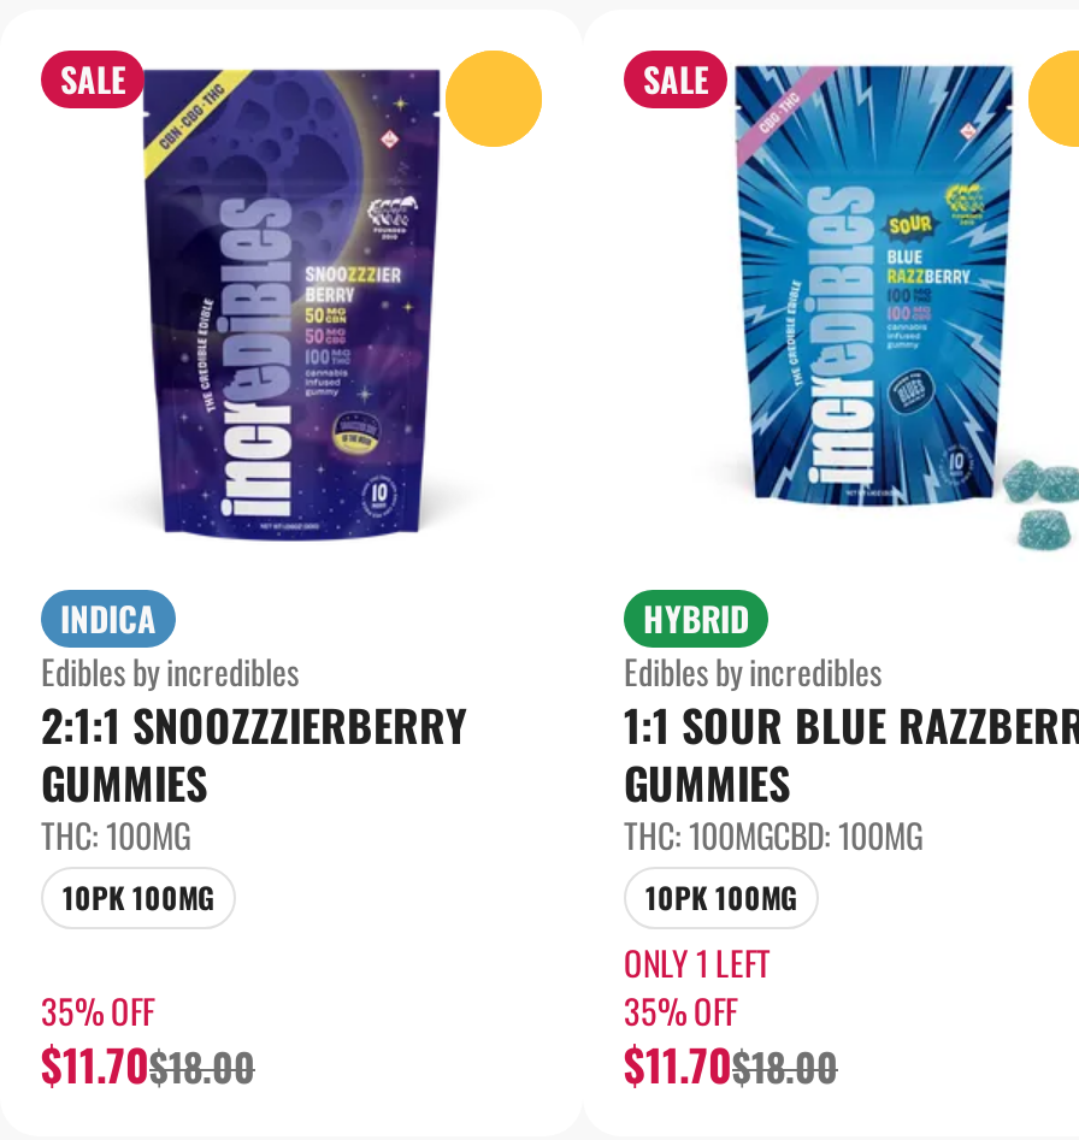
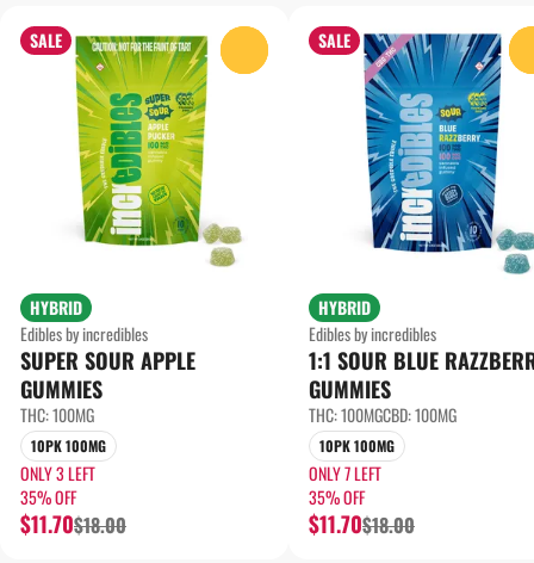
[60,67,487,643] [image] | INDICA -> [30,35,243,320] [image] | HYBRID
[41,693,467,756] 2:1:1 SNOOZZZIERBERRY -> [20,345,195,376] SUPER SOUR APPLE
none -> [20,460,95,485] ONLY 3 LEFT
[624,937,771,987] ONLY 1 LEFT -> [309,460,381,485] ONLY 7 LEFT

